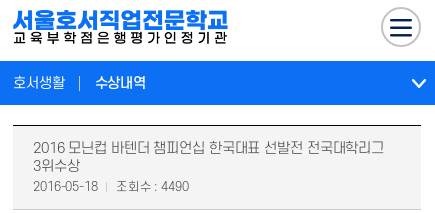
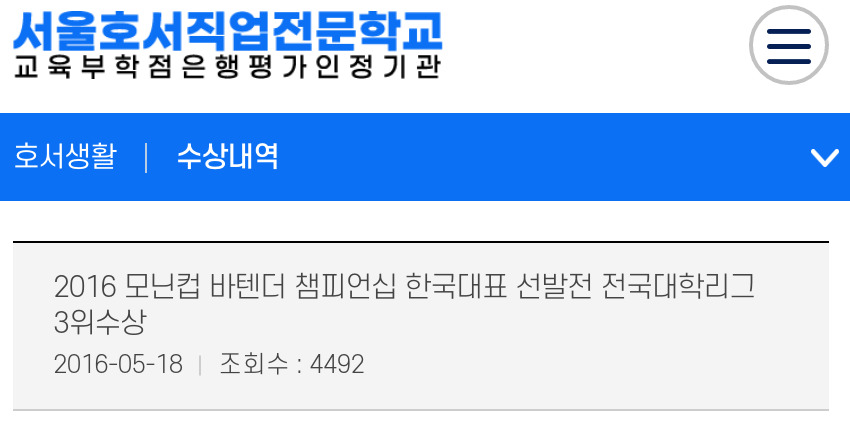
[33,180,189,194] 2016-05-18 조회수 : 4490 -> [53,351,364,379] 2016-05-18 조회수 : 4492

